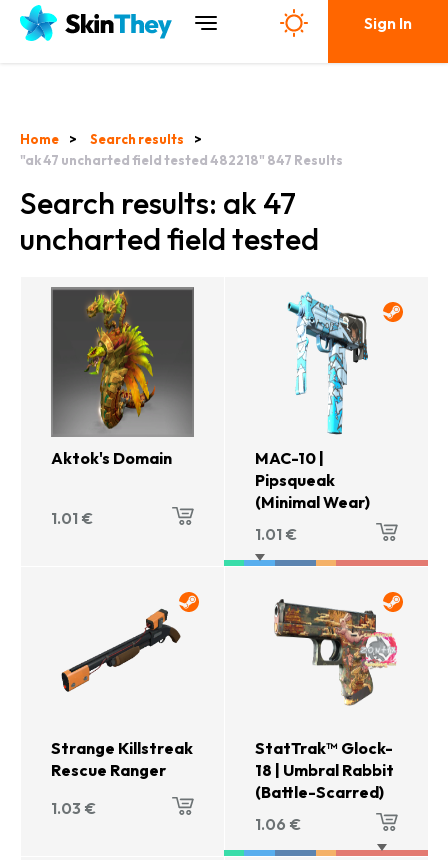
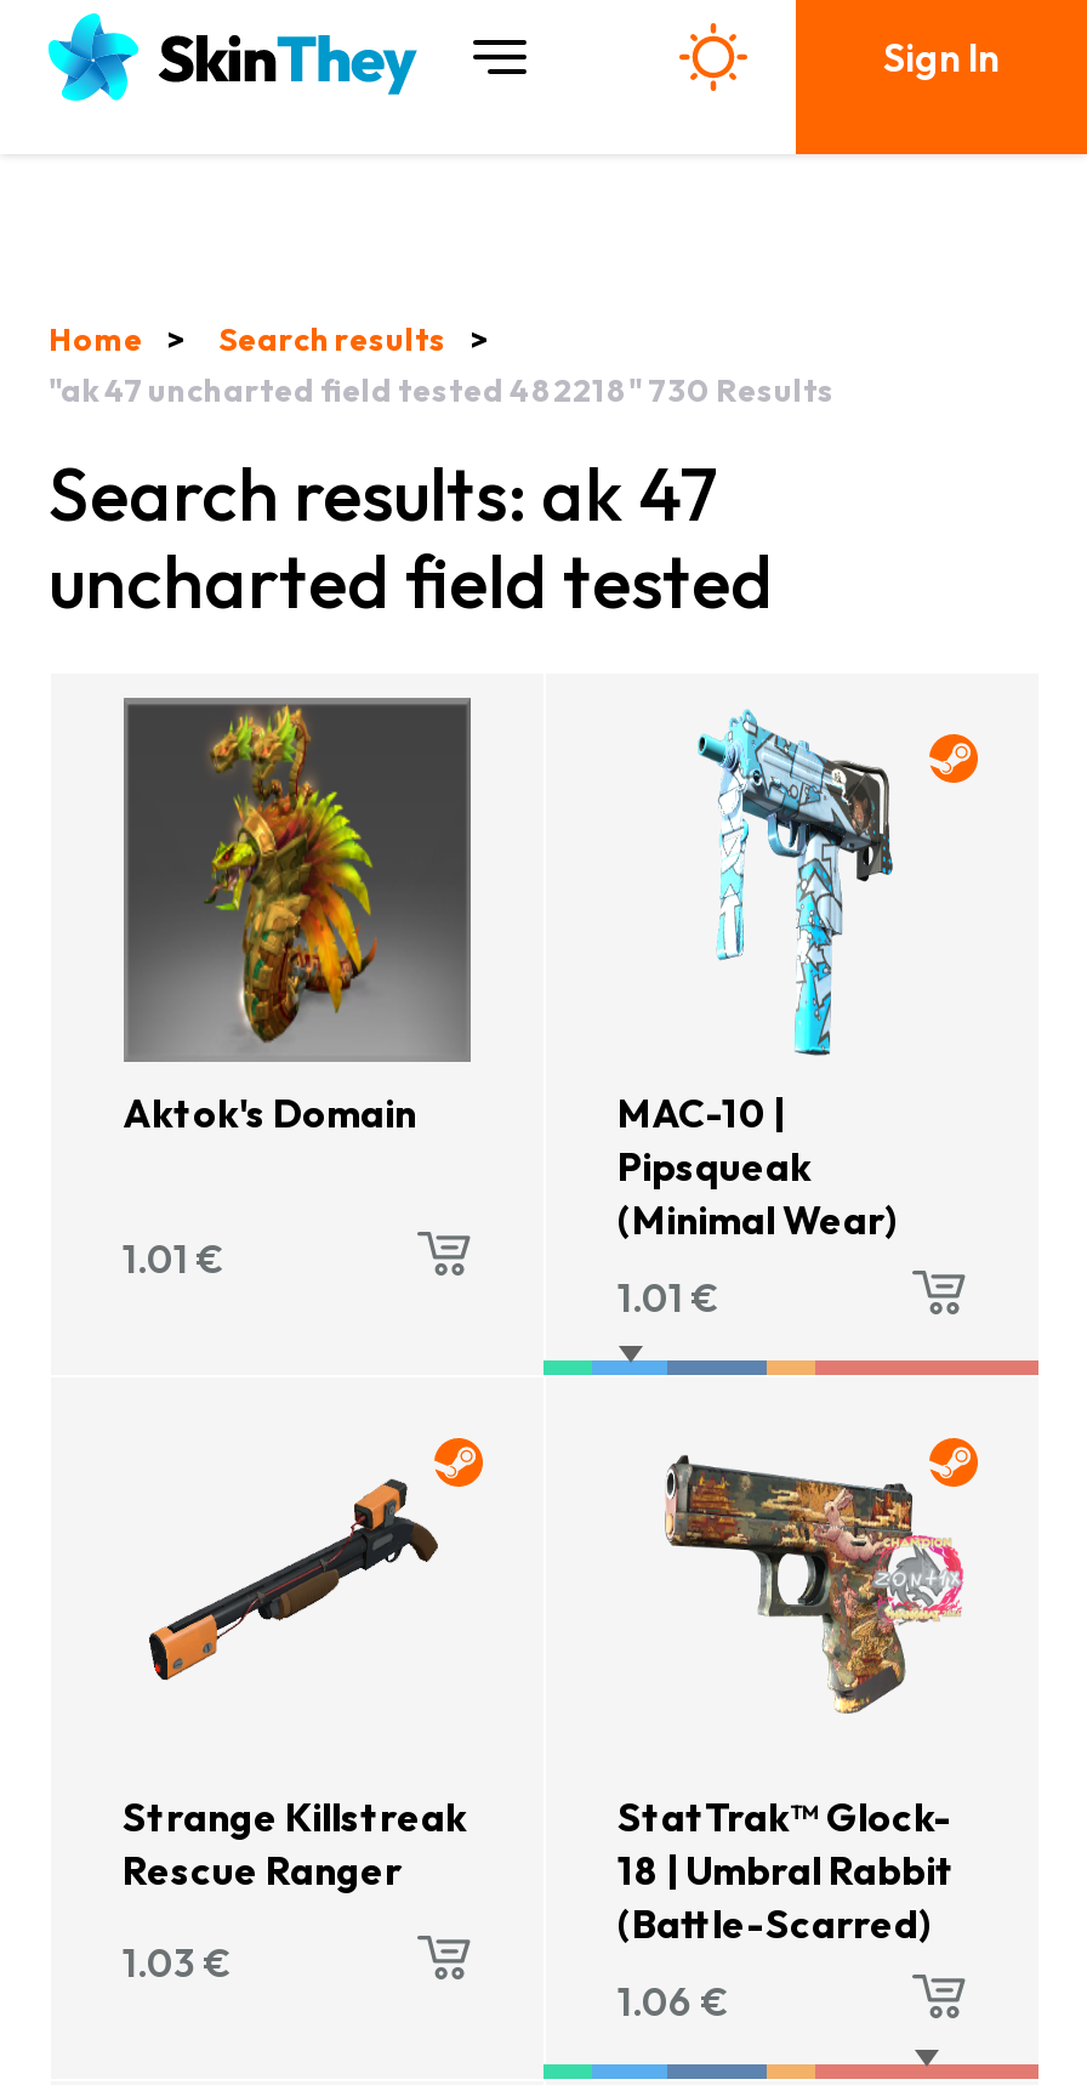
[20,152,343,168] "ak 47 uncharted field tested 482218" 847 Results -> [49,370,835,409] "ak 47 uncharted field tested 482218" 730 Results

